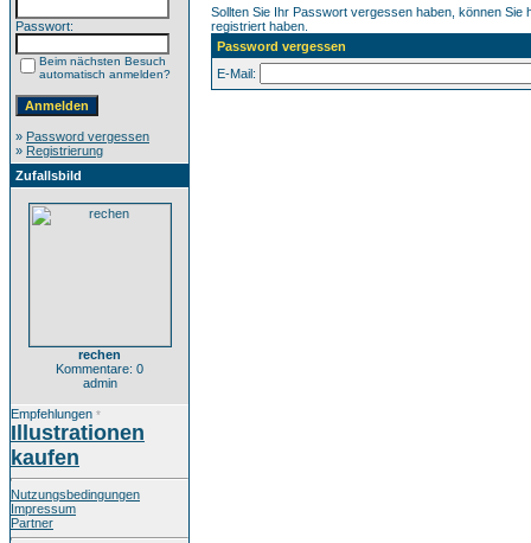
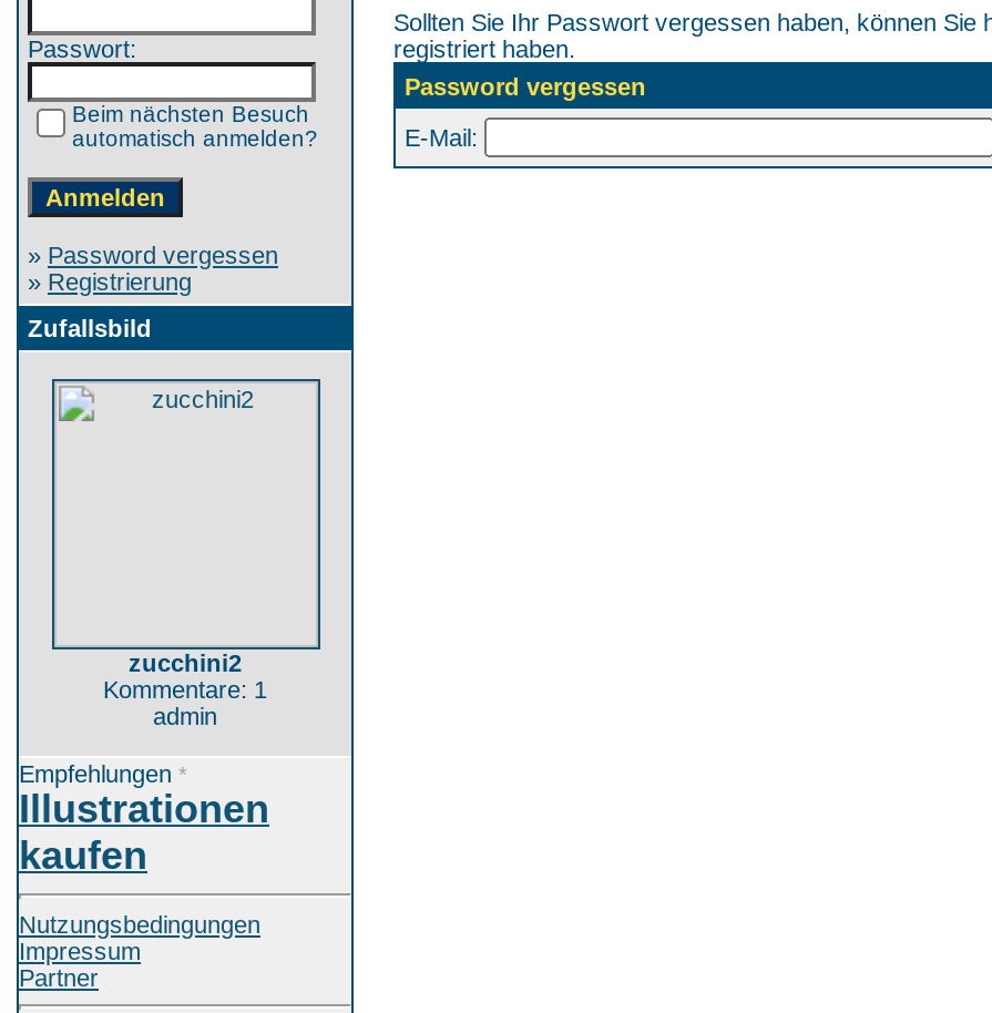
[56,347,143,376] rechen | Kommentare: 0 -> [103,649,267,703] zucchini2 | Kommentare: 1

